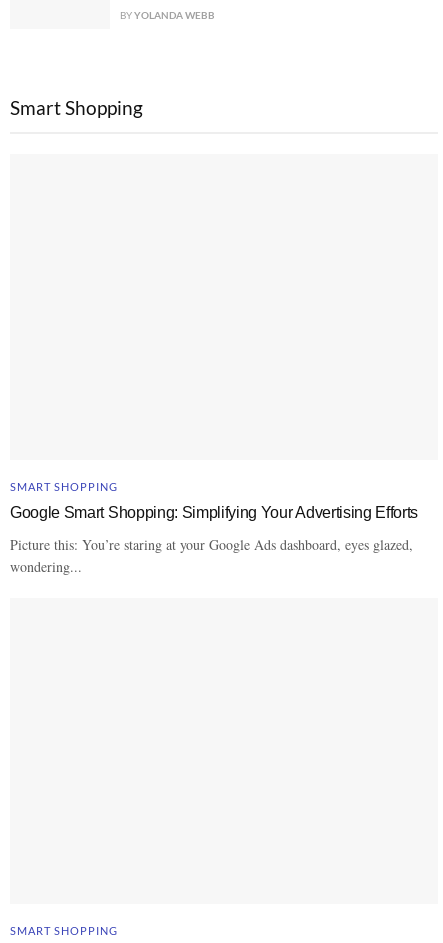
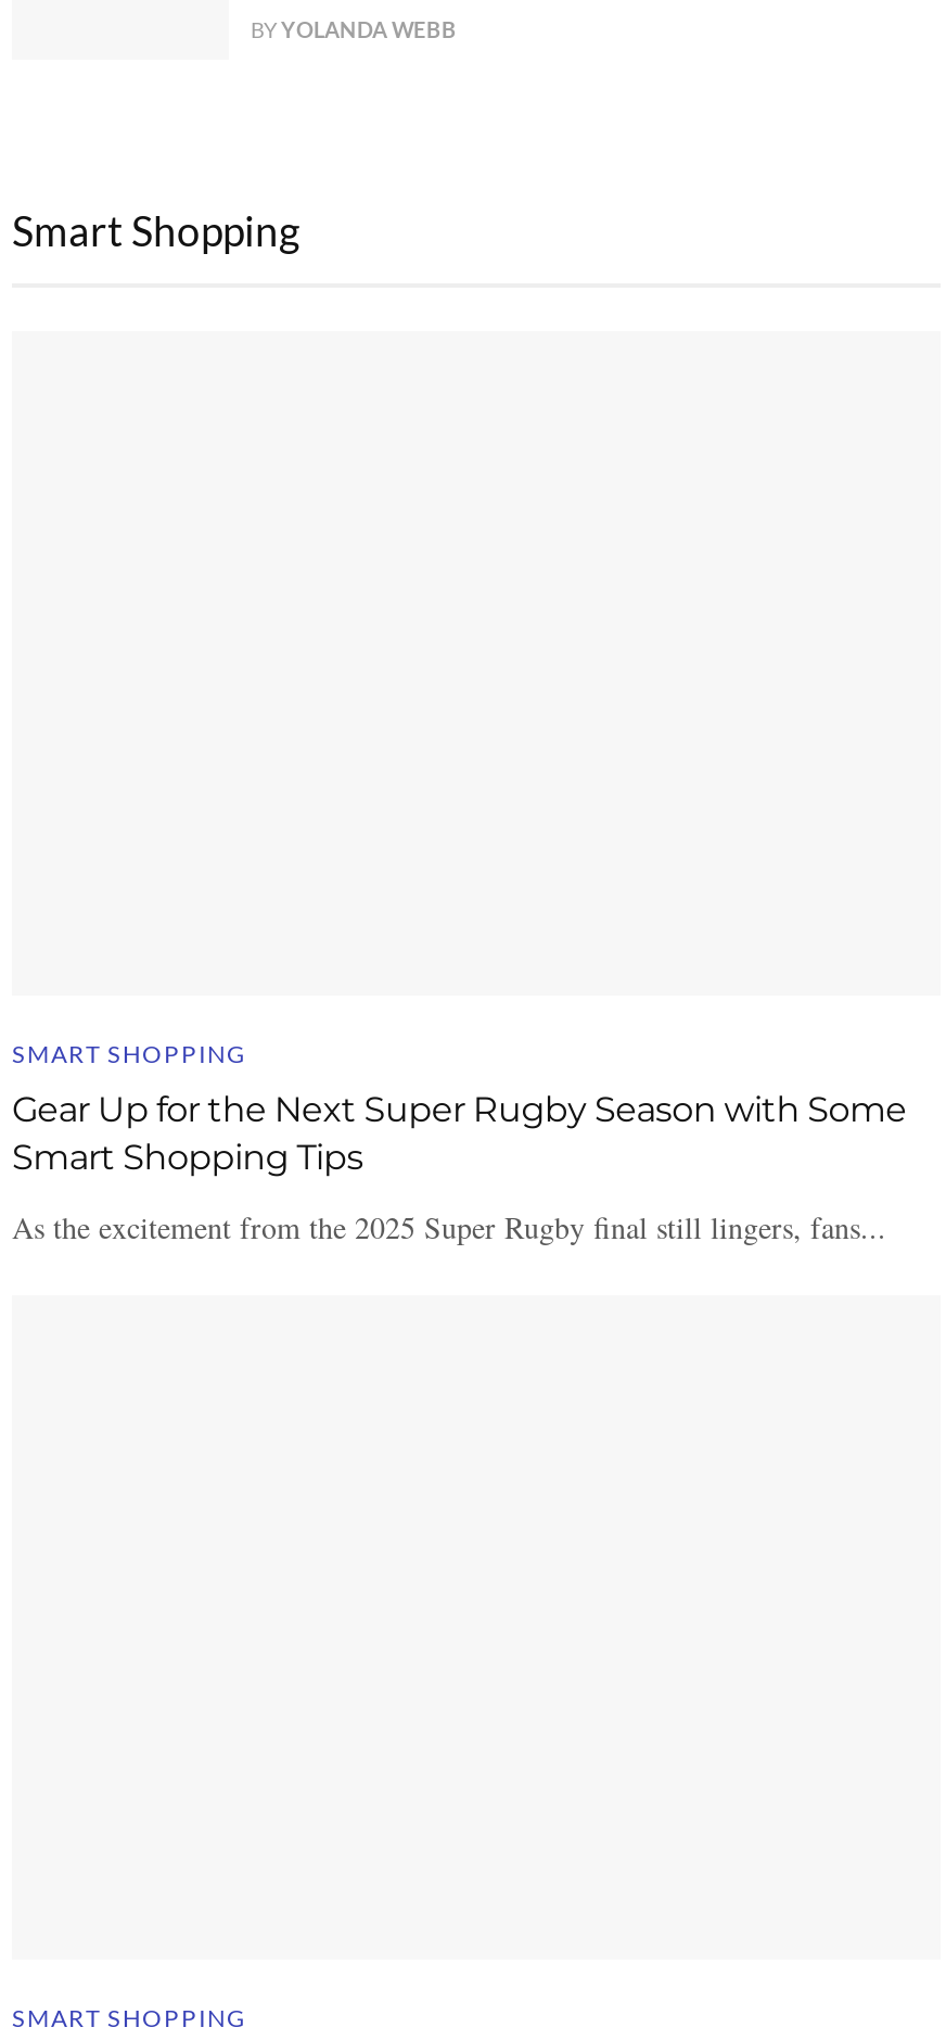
[10,503,418,520] Google Smart Shopping: Simplifying Your Advertising Efforts -> [12,1088,907,1177] Gear Up for the Next Super Rugby Season with Some | Smart Shopping Tips
[10,534,413,575] Picture this: You’re staring at your Google Ads dashboard, eyes glazed, | wondering... -> [12,1205,886,1246] As the excitement from the 2025 Super Rugby final still lingers, fans...

